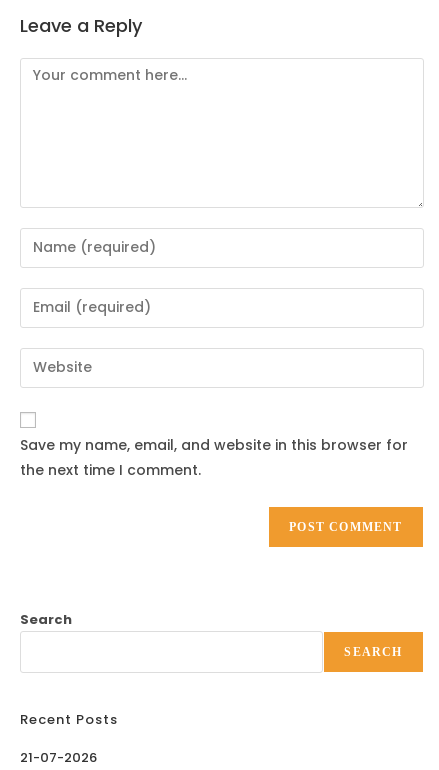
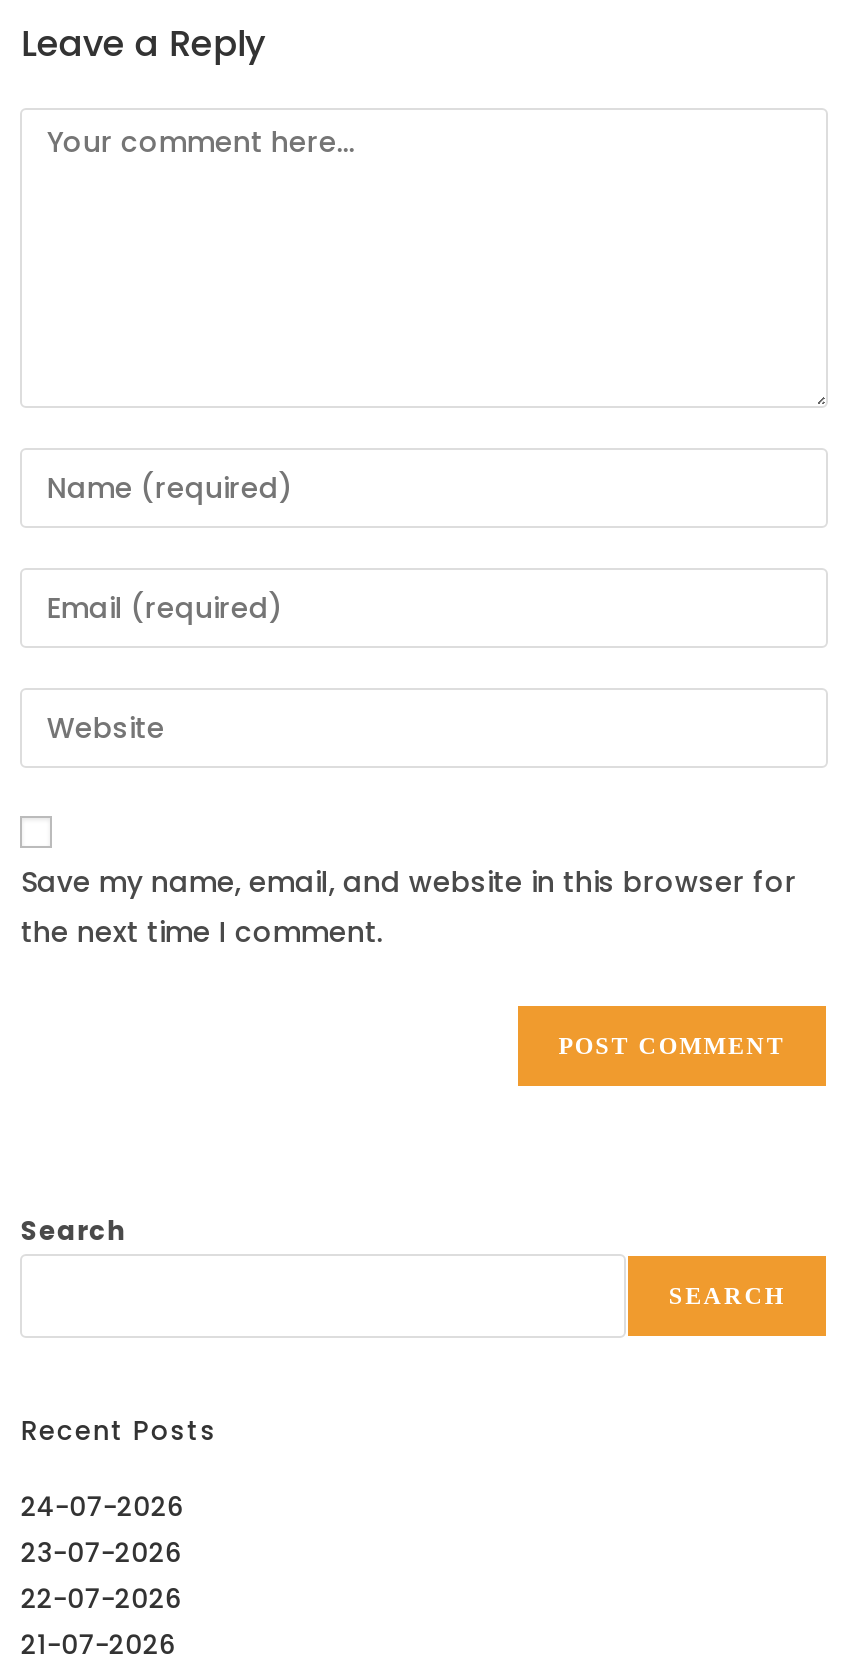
none -> [21,1488,183,1618] 24-07-2026 | 23-07-2026 | 22-07-2026

